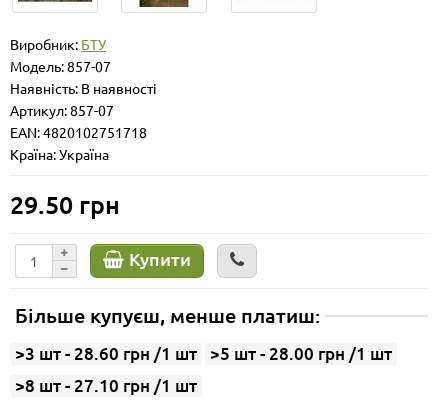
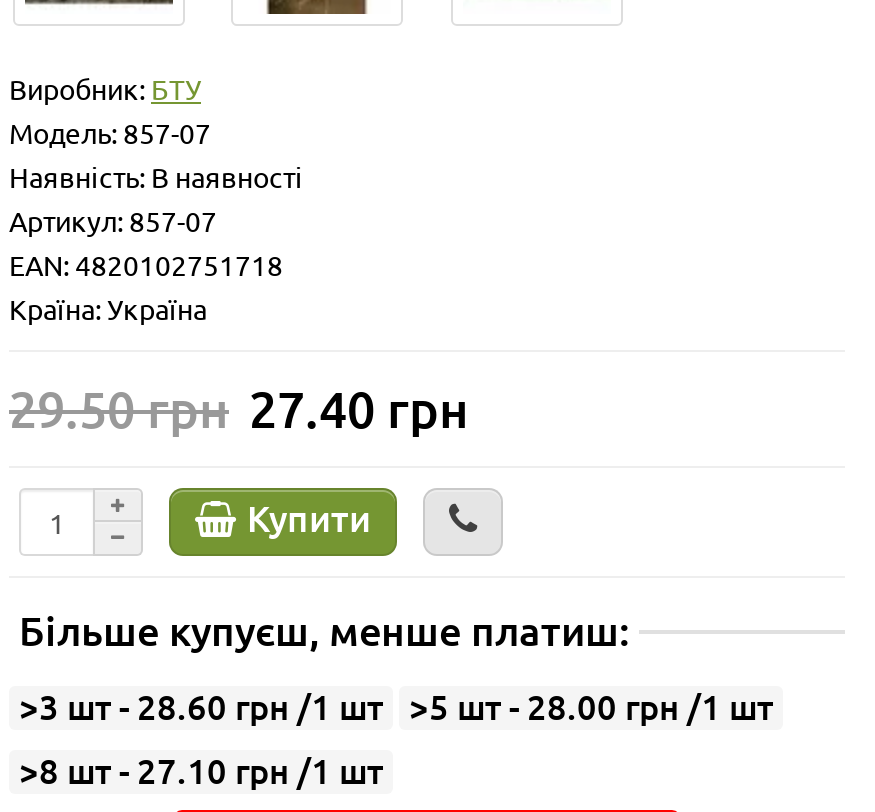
[10,188,120,220] 29.50 грн -> [9,376,469,440] 29.50 грн 27.40 грн

